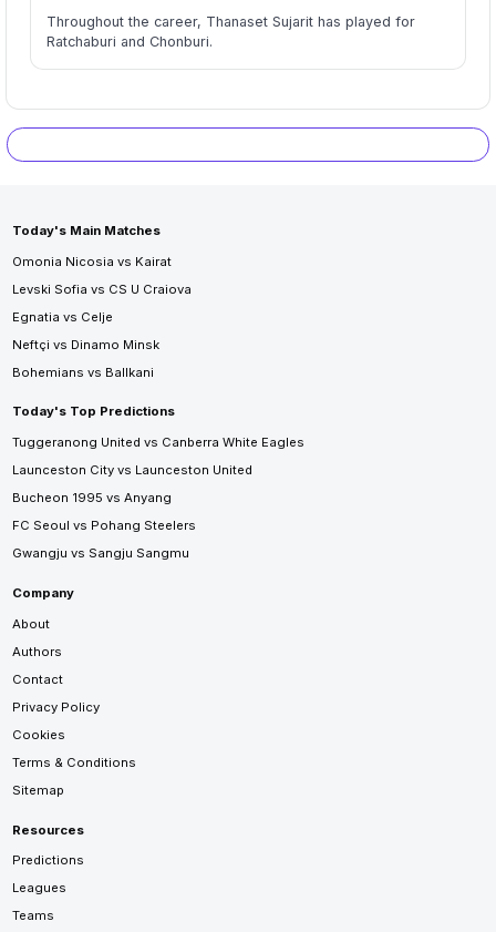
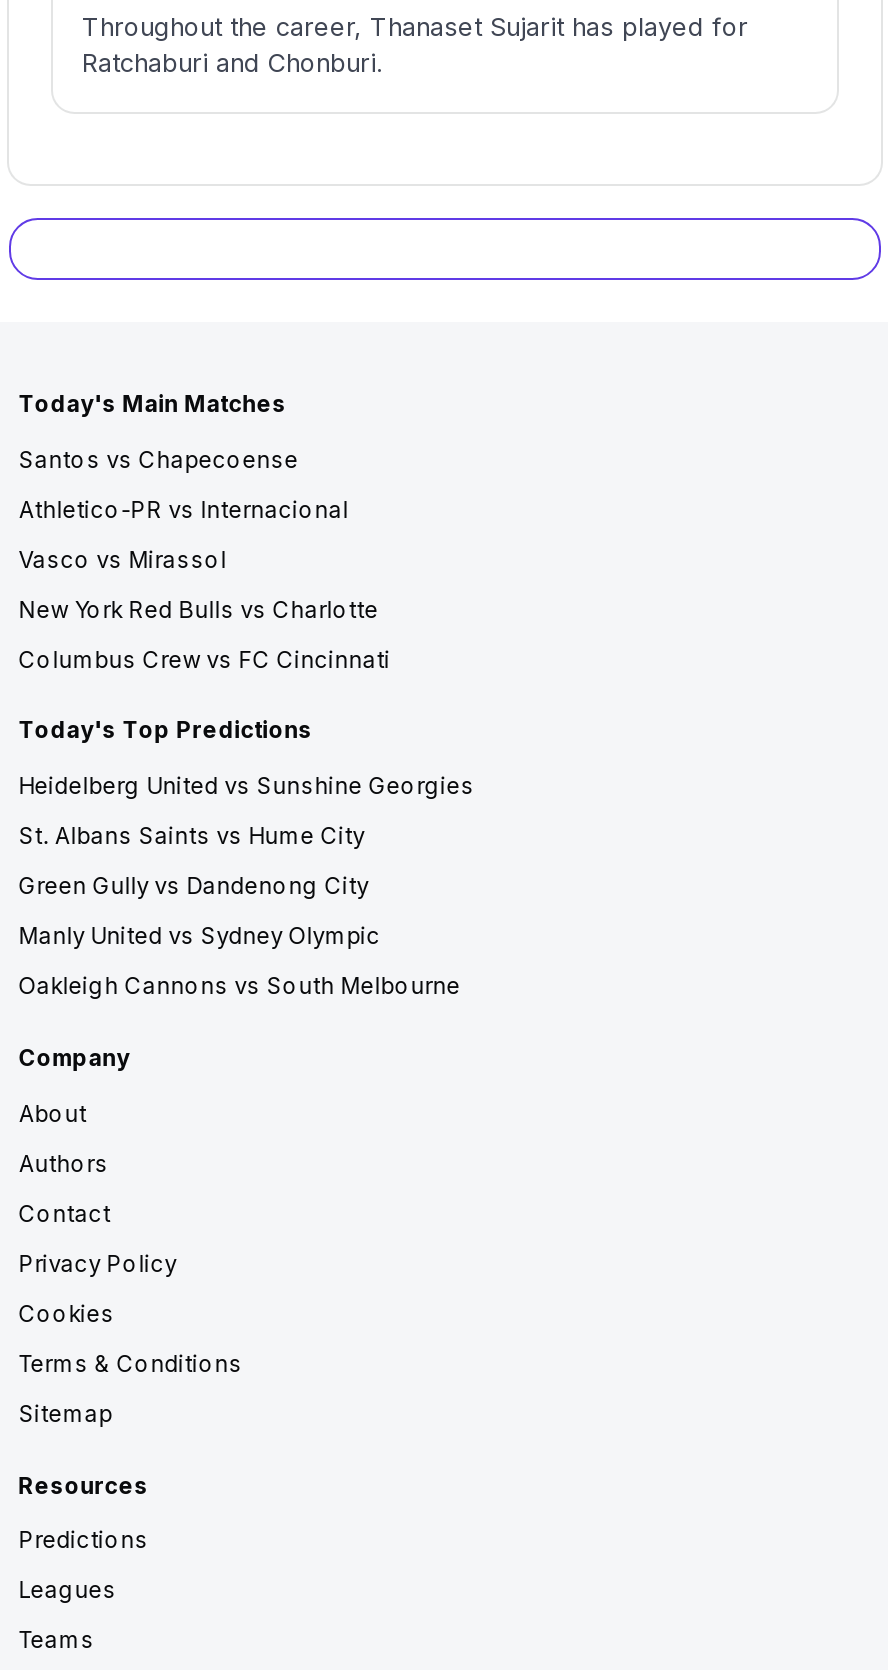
[12,253,171,269] Omonia Nicosia vs Kairat -> [19,445,299,473] Santos vs Chapecoense
[12,281,191,296] Levski Sofia vs CS U Craiova -> [19,495,349,523] Athletico-PR vs Internacional
[12,309,113,324] Egnatia vs Celje -> [19,545,227,573] Vasco vs Mirassol
[12,336,159,352] Neftçi vs Dinamo Minsk -> [19,595,379,623] New York Red Bulls vs Charlotte
[12,364,154,380] Bohemians vs Ballkani -> [19,645,391,673] Columbus Crew vs FC Cincinnati
[12,435,304,450] Tuggeranong United vs Canberra White Eagles -> [19,772,475,800] Heidelberg United vs Sunshine Georgies
[12,462,252,478] Launceston City vs Launceston United -> [19,822,365,850] St. Albans Saints vs Hume City
[12,490,171,505] Bucheon 1995 vs Anyang -> [19,872,369,900] Green Gully vs Dandenong City
[12,518,196,533] FC Seoul vs Pohang Steelers -> [19,922,381,950] Manly United vs Sydney Olympic
[12,545,189,561] Gwangju vs Sangju Sangmu -> [19,972,461,1000] Oakleigh Cannons vs South Melbourne

